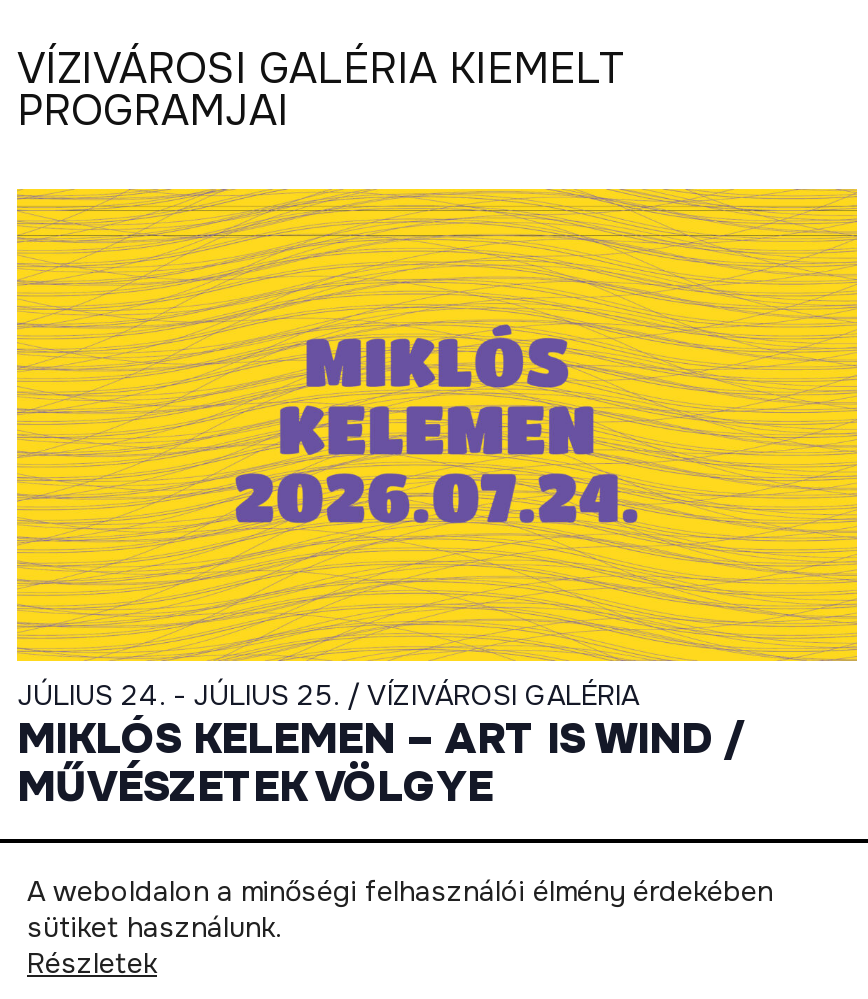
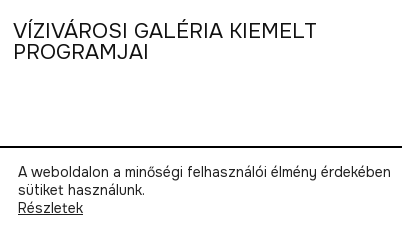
[15,187,859,813] [image] | JÚLIUS 24. - JÚLIUS 25. / VÍZIVÁROSI GALÉRIA | MIKLÓS KELEMEN – ART IS WIND / | MŰVÉSZETEK VÖLGYE -> none

